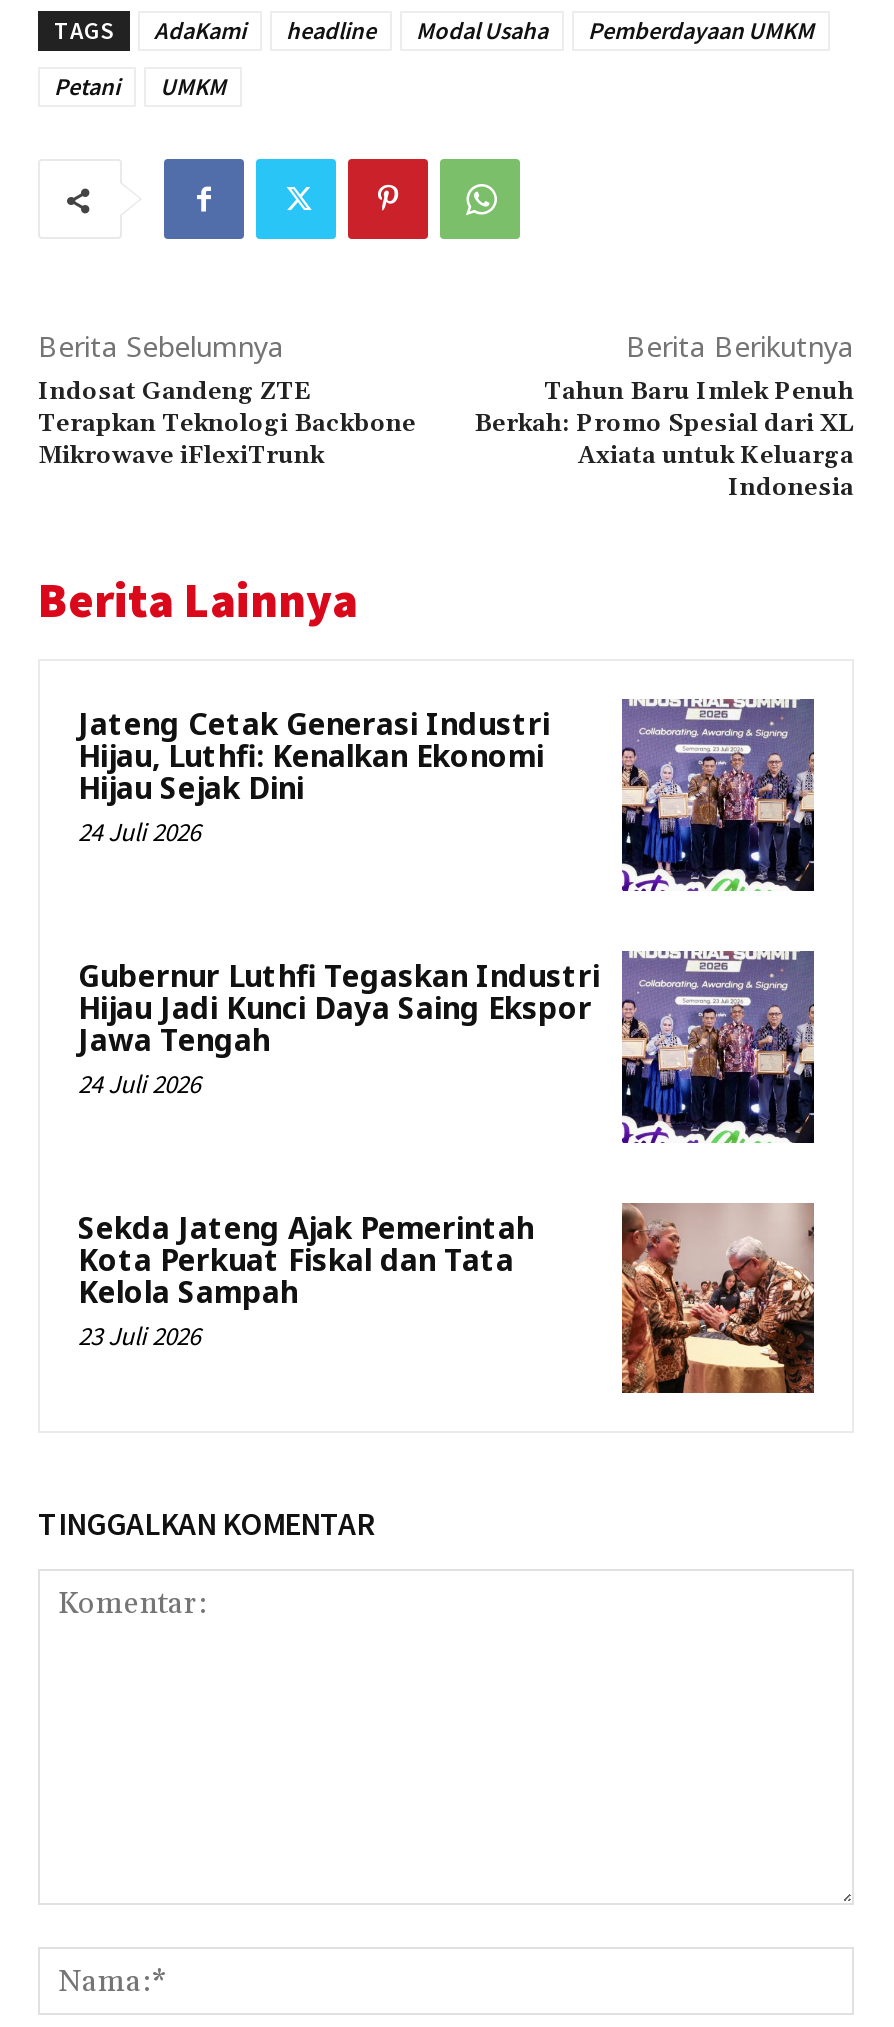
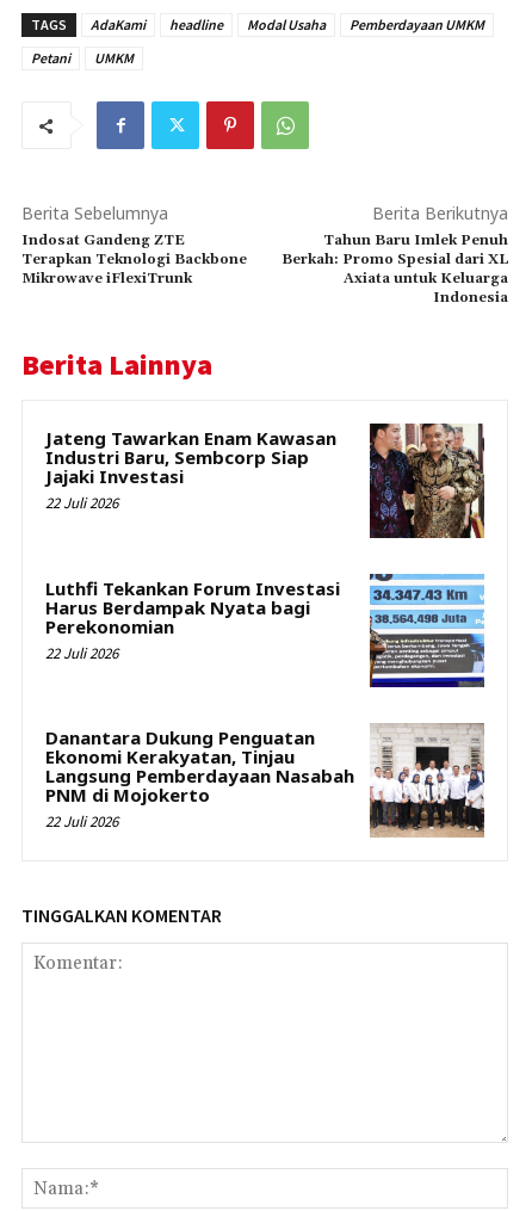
[78,698,816,892] [image] | Jateng Cetak Generasi Industri | Hijau, Luthfi: Kenalkan Ekonomi | Hijau Sejak Dini | 24 Juli 2026 -> [45,422,485,539] [image] | Jateng Tawarkan Enam Kawasan | Industri Baru, Sembcorp Siap | Jajaki Investasi | 22 Juli 2026
[78,950,816,1144] [image] | Gubernur Luthfi Tegaskan Industri | Hijau Jadi Kunci Daya Saing Ekspor | Jawa Tengah | 24 Juli 2026 -> [45,573,485,688] [image] | Luthfi Tekankan Forum Investasi | Harus Berdampak Nyata bagi | Perekonomian | 22 Juli 2026
[78,1207,534,1353] Sekda Jateng Ajak Pemerintah | Kota Perkuat Fiskal dan Tata | Kelola Sampah | 23 Juli 2026 -> [45,726,354,832] Danantara Dukung Penguatan | Ekonomi Kerakyatan, Tinjau | Langsung Pemberdayaan Nasabah | PNM di Mojokerto | 22 Juli 2026
[620,1204,816,1394] [image] -> [369,724,485,838] [image]

